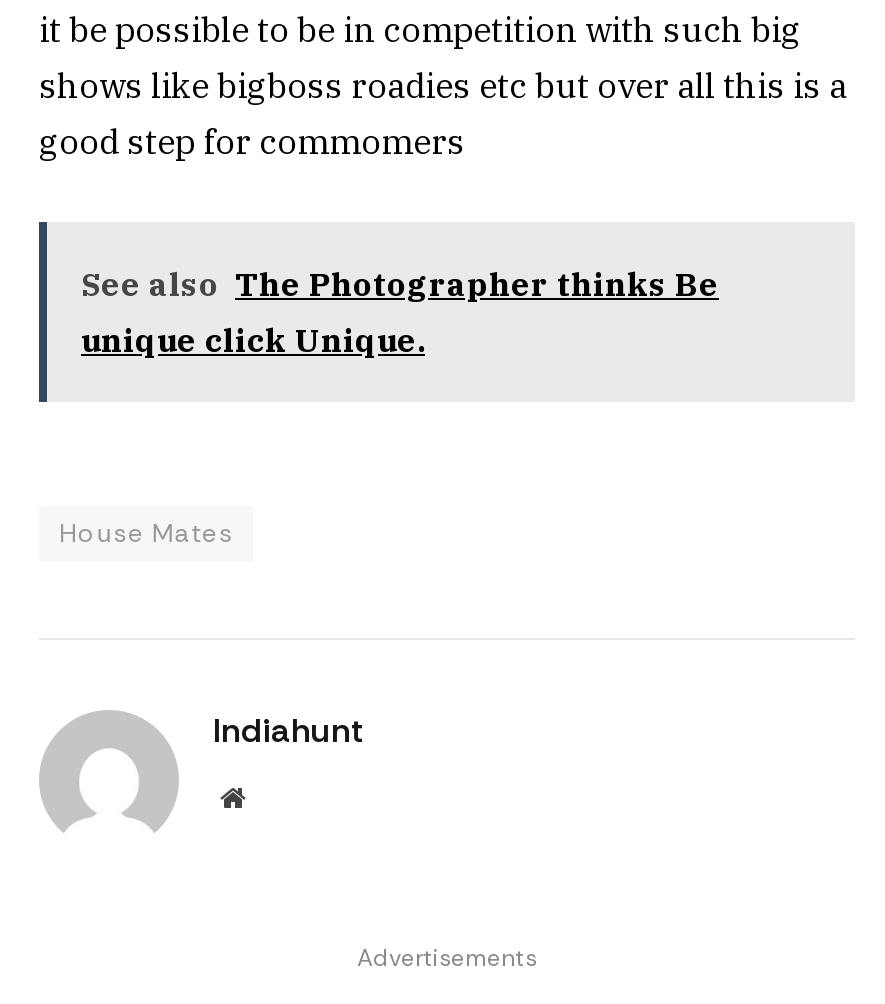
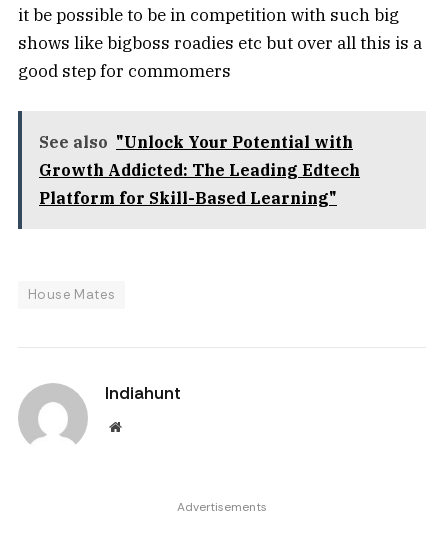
[81,264,719,360] See also The Photographer thinks Be | unique click Unique. -> [39,132,360,208] See also "Unlock Your Potential with | Growth Addicted: The Leading Edtech | Platform for Skill-Based Learning"

